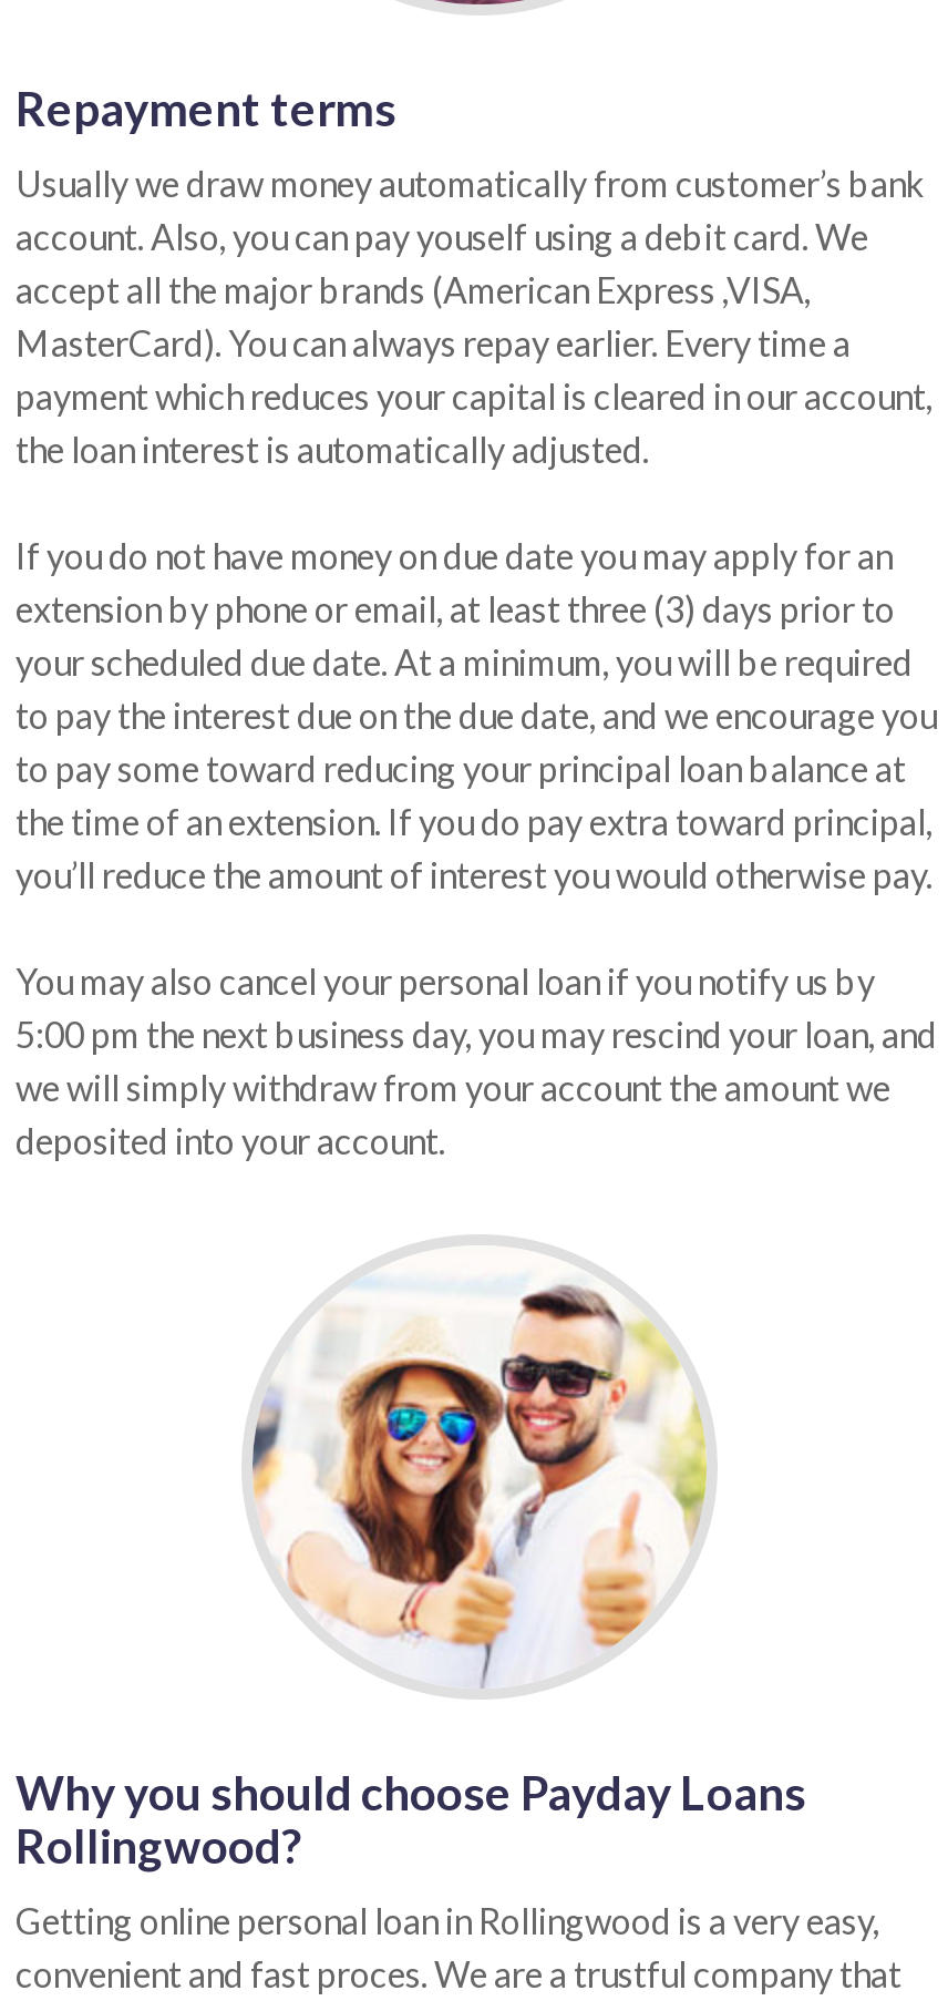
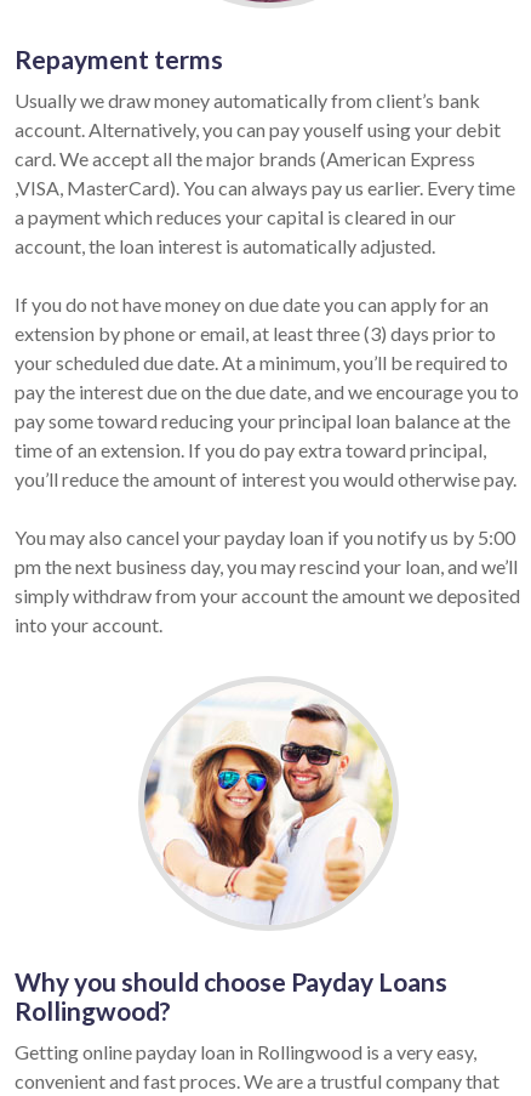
[16,162,932,470] Usually we draw money automatically from customer’s bank | account. Also, you can pay youself using a debit card. We | accept all the major brands (American Express ,VISA, | MasterCard). You can always repay earlier. Every time a | payment which reduces your capital is cleared in our account, | the loan interest is automatically adjusted. -> [15,89,515,257] Usually we draw money automatically from client’s bank | account. Alternatively, you can pay youself using your debit | card. We accept all the major brands (American Express | ,VISA, MasterCard). You can always pay us earlier. Every time | a payment which reduces your capital is cleared in our | account, the loan interest is automatically adjusted.
[16,534,893,576] If you do not have money on due date you may apply for an -> [15,293,489,316] If you do not have money on due date you can apply for an
[16,640,937,842] your scheduled due date. At a minimum, you will be required | to pay the interest due on the due date, and we encourage you | to pay some toward reducing your principal loan balance at | the time of an extension. If you do pay extra toward principal, -> [15,351,519,461] your scheduled due date. At a minimum, you’ll be required to | pay the interest due on the due date, and we encourage you to | pay some toward reducing your principal loan balance at the | time of an extension. If you do pay extra toward principal,
[16,960,937,1161] You may also cancel your personal loan if you notify us by | 5:00 pm the next business day, you may rescind your loan, and | we will simply withdraw from your account the amount we | deposited into your account. -> [15,526,520,636] You may also cancel your payday loan if you notify us by 5:00 | pm the next business day, you may rescind your loan, and we’ll | simply withdraw from your account the amount we deposited | into your account.
[16,1899,879,1941] Getting online personal loan in Rollingwood is a very easy, -> [15,1040,476,1063] Getting online payday loan in Rollingwood is a very easy,

